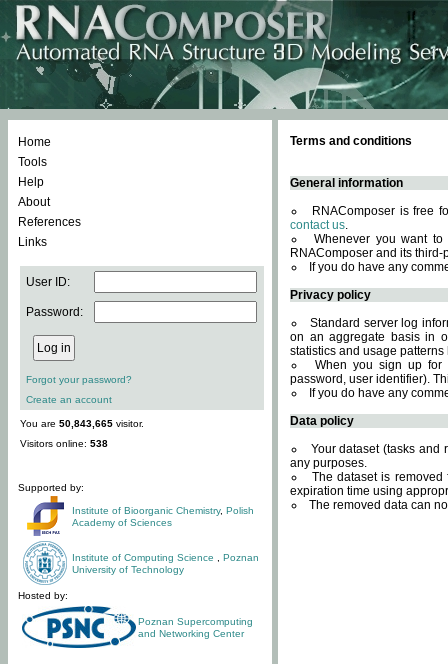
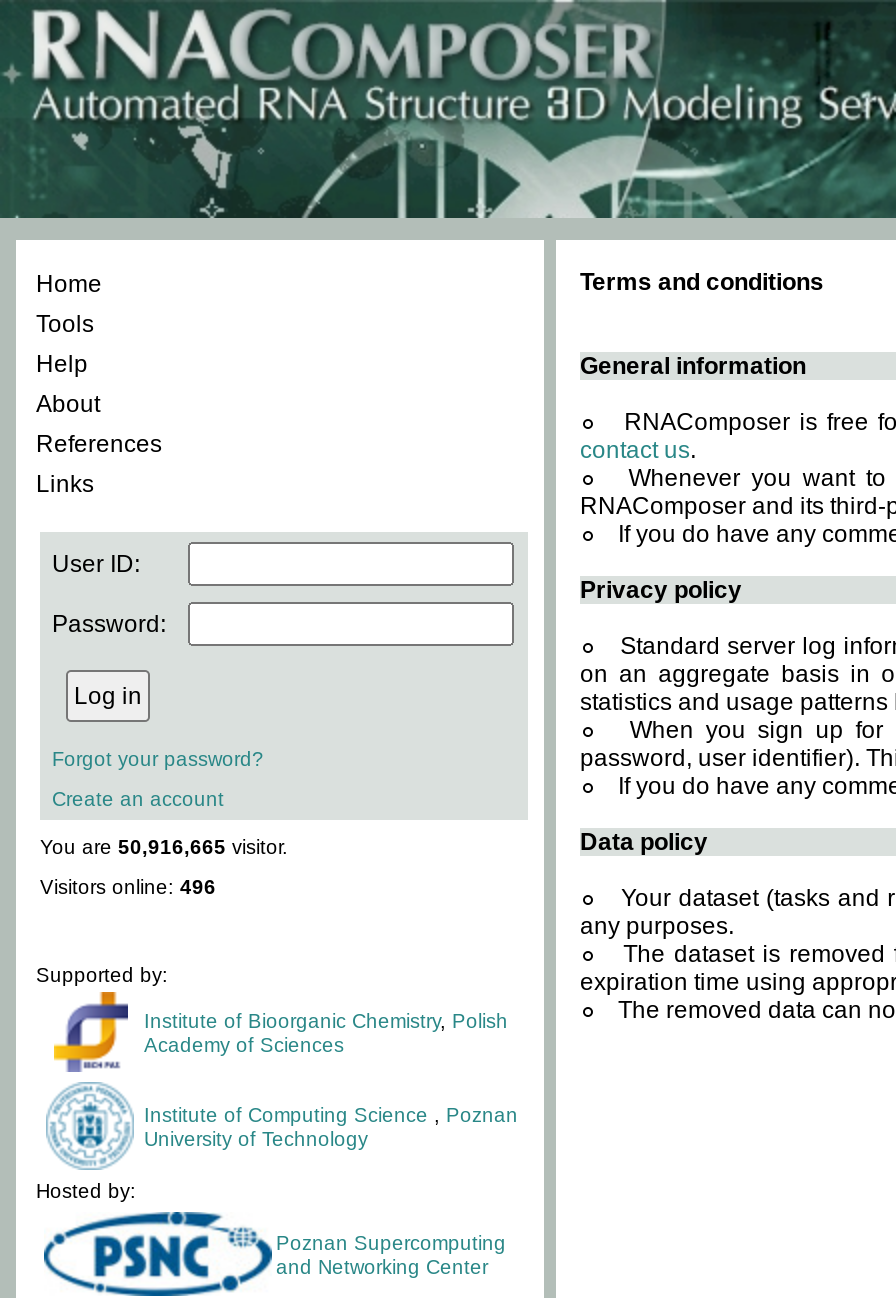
[20,418,144,429] You are 50,843,665 visitor. -> [40,836,288,858] You are 50,916,665 visitor.
[20,438,108,449] Visitors online: 538 -> [40,876,216,898] Visitors online: 496

